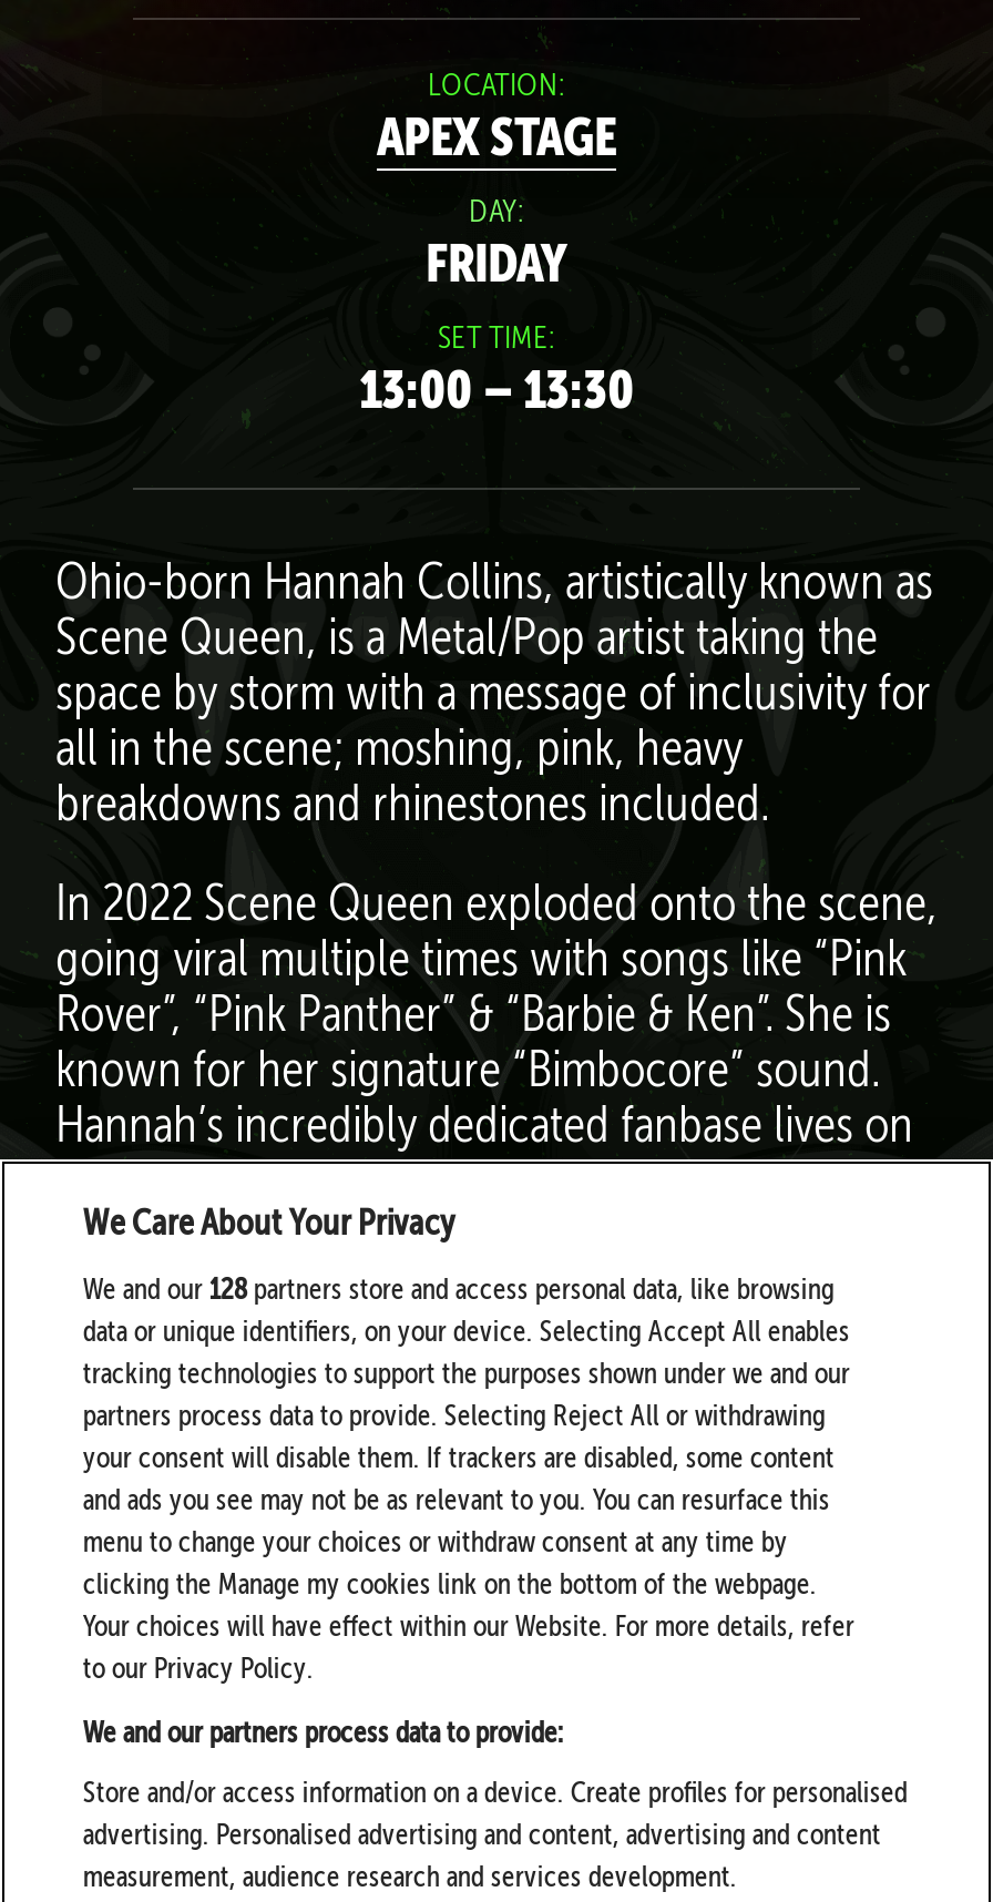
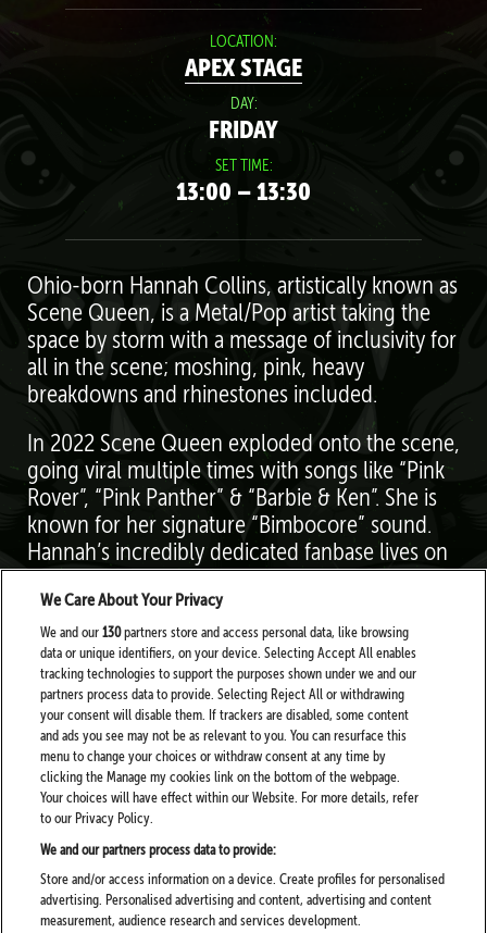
[83,1277,834,1306] We and our 128 partners store and access personal data, like browsing -> [41,626,409,640] We and our 130 partners store and access personal data, like browsing

